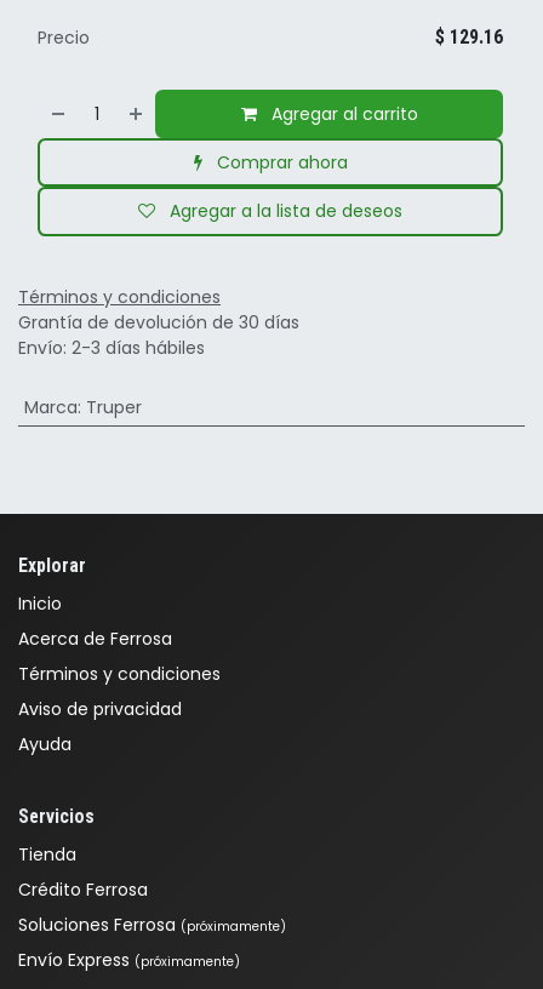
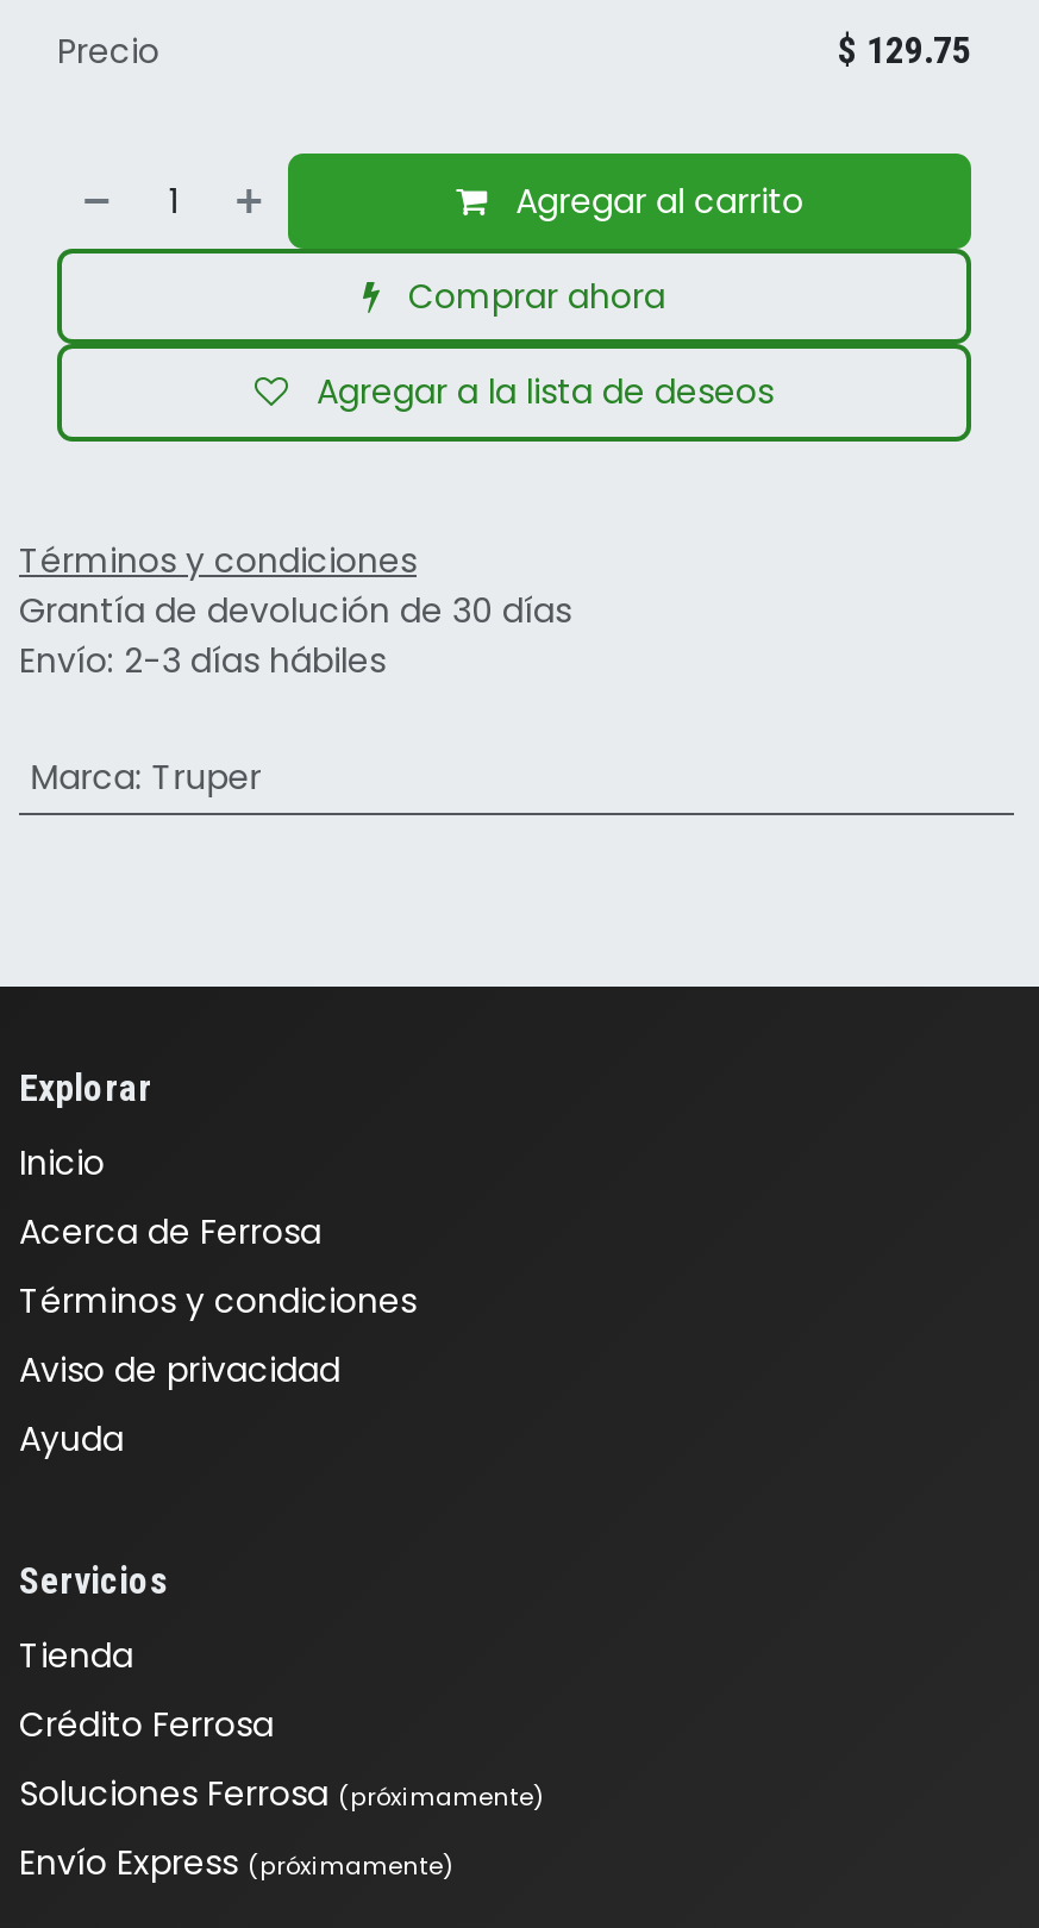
[435,26,503,49] $129.16 -> [838,28,971,73] $129.75

